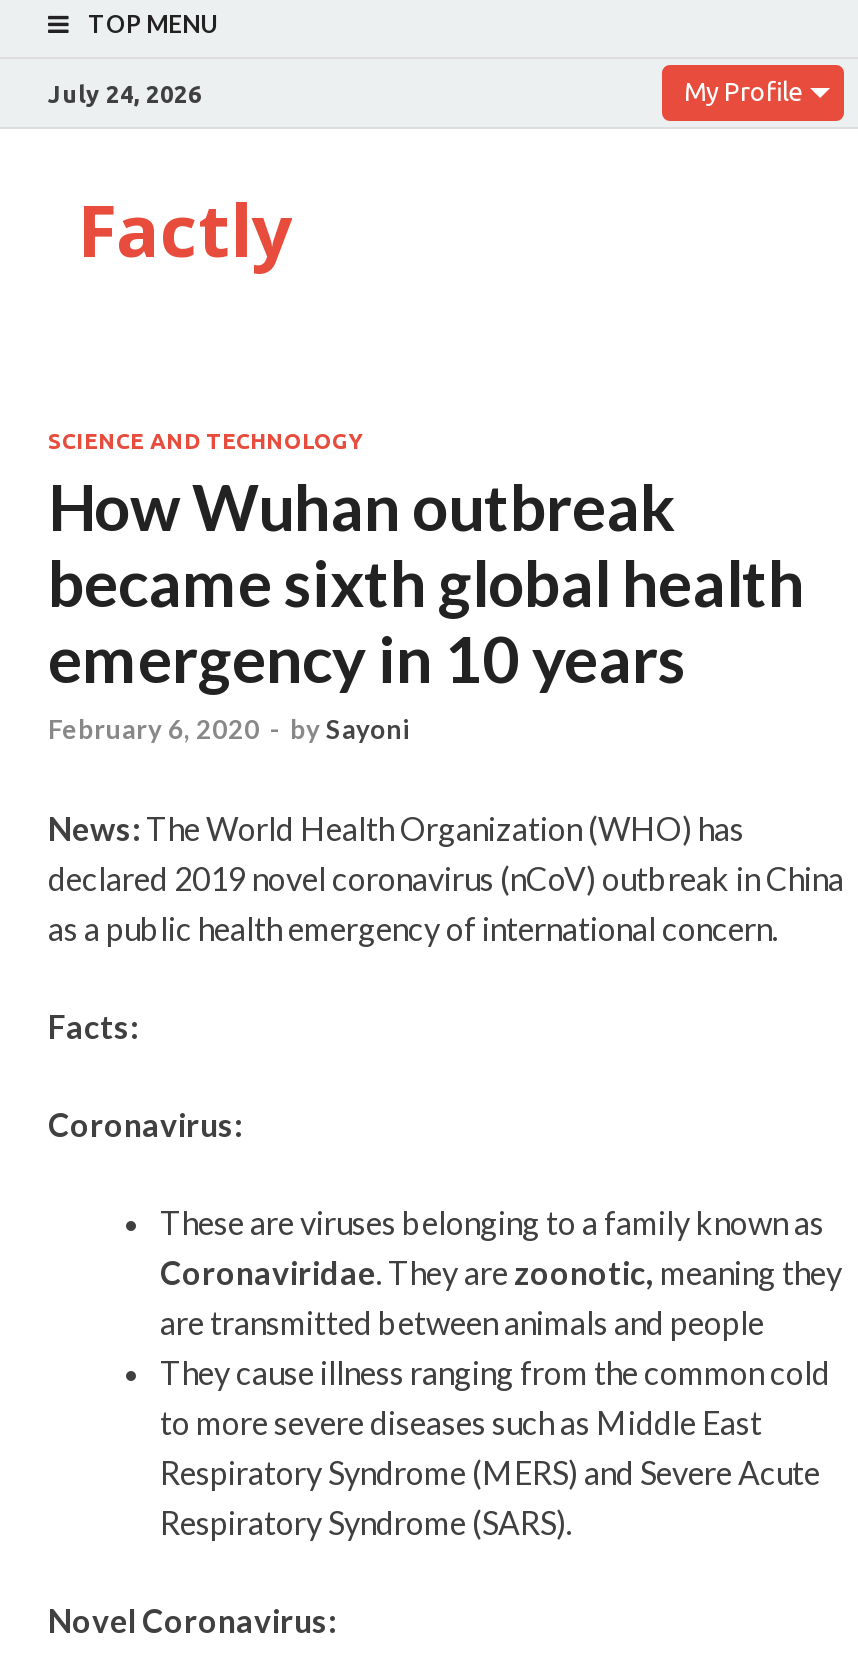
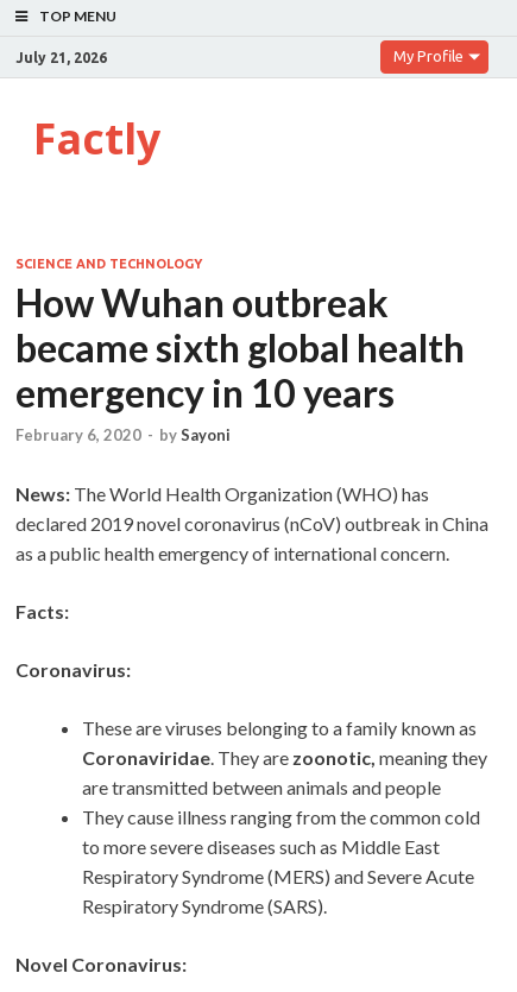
[48,80,202,106] July 24, 2026 -> [15,49,107,65] July 21, 2026

